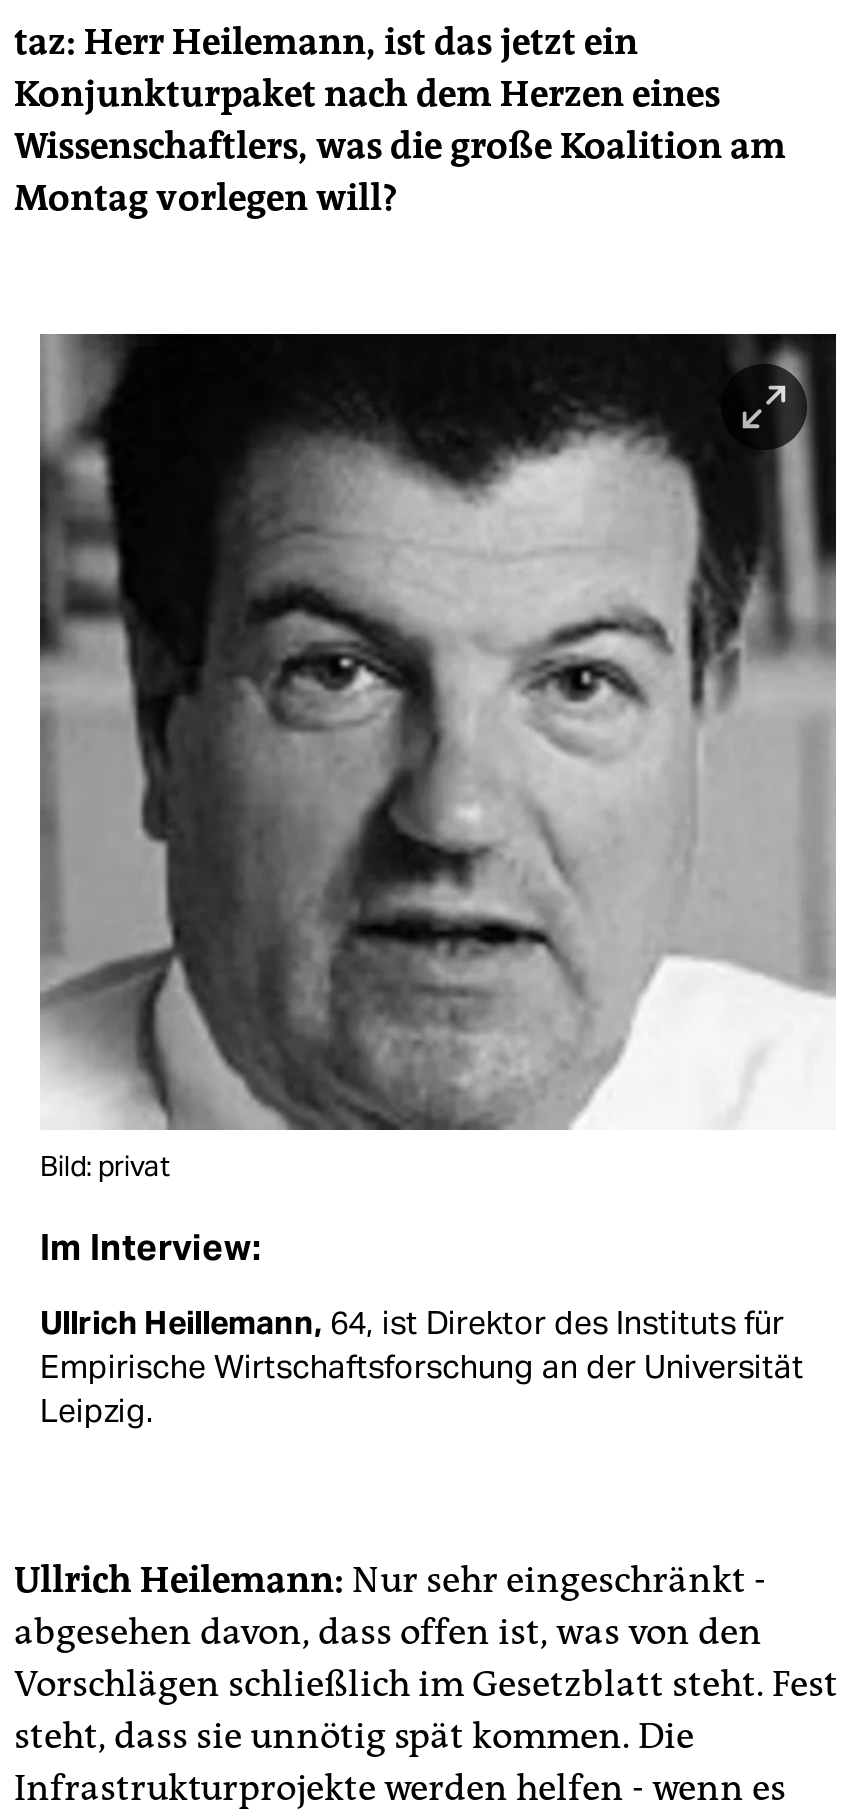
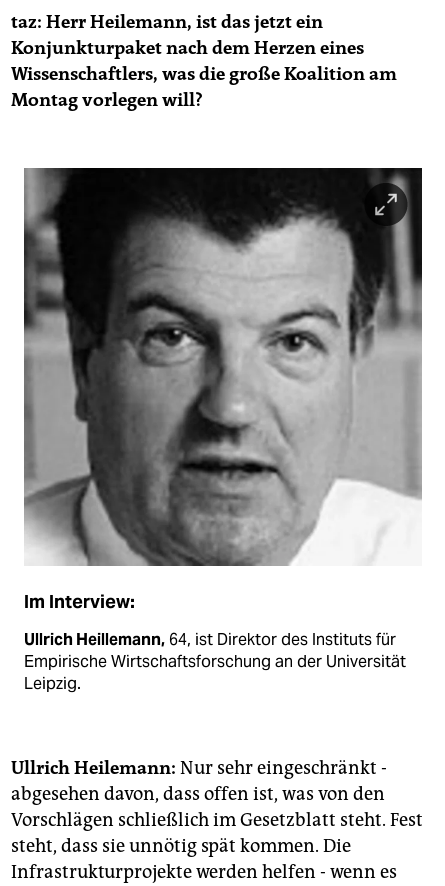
[40,1147,170,1183] Bild: privat -> none

